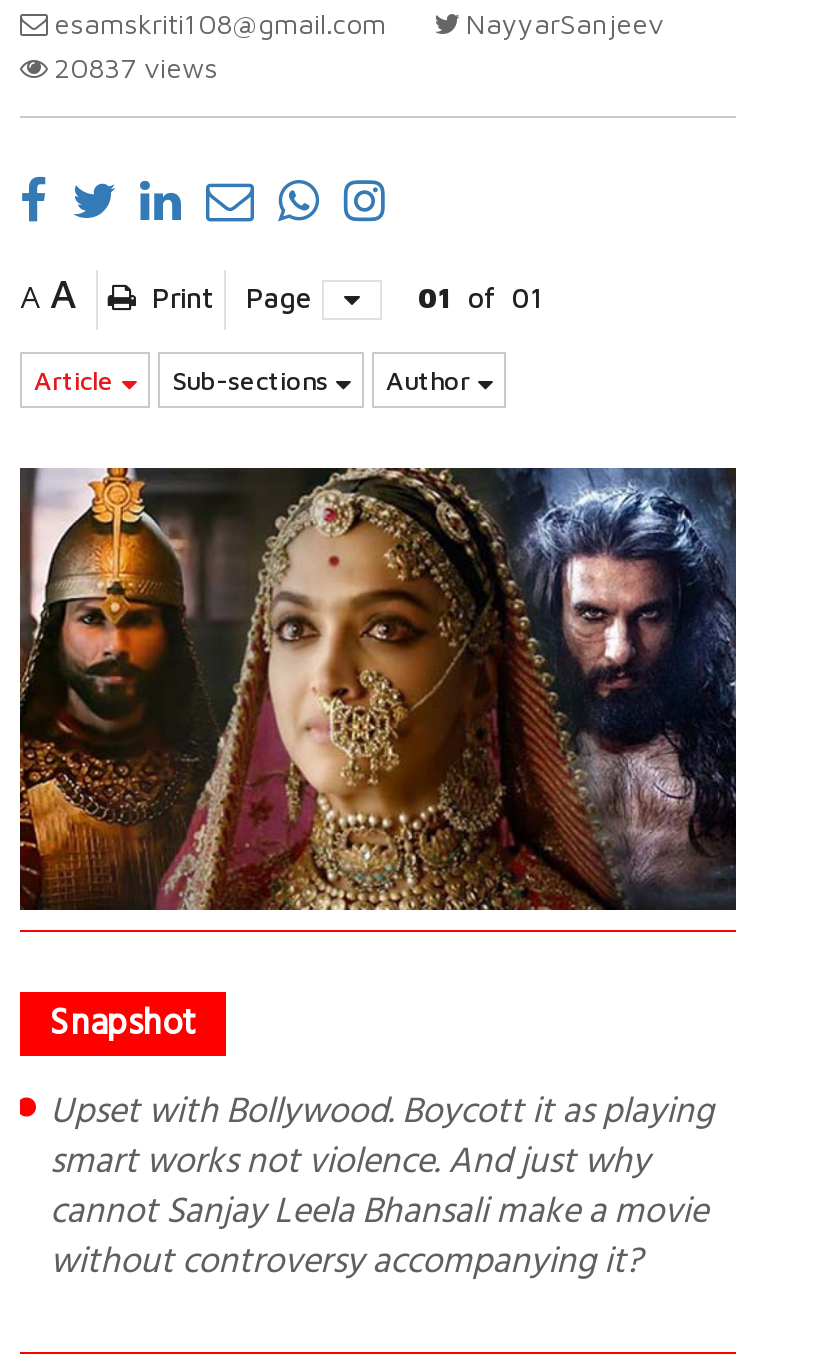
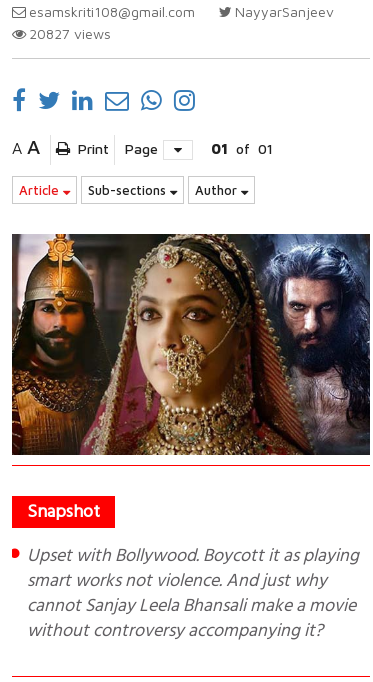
[54,50,218,84] 20837 views -> [29,25,111,42] 20827 views

